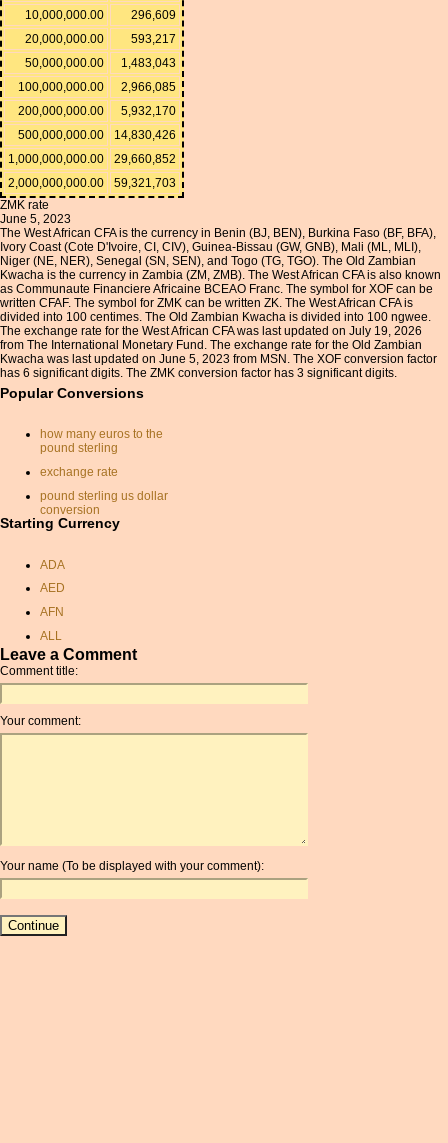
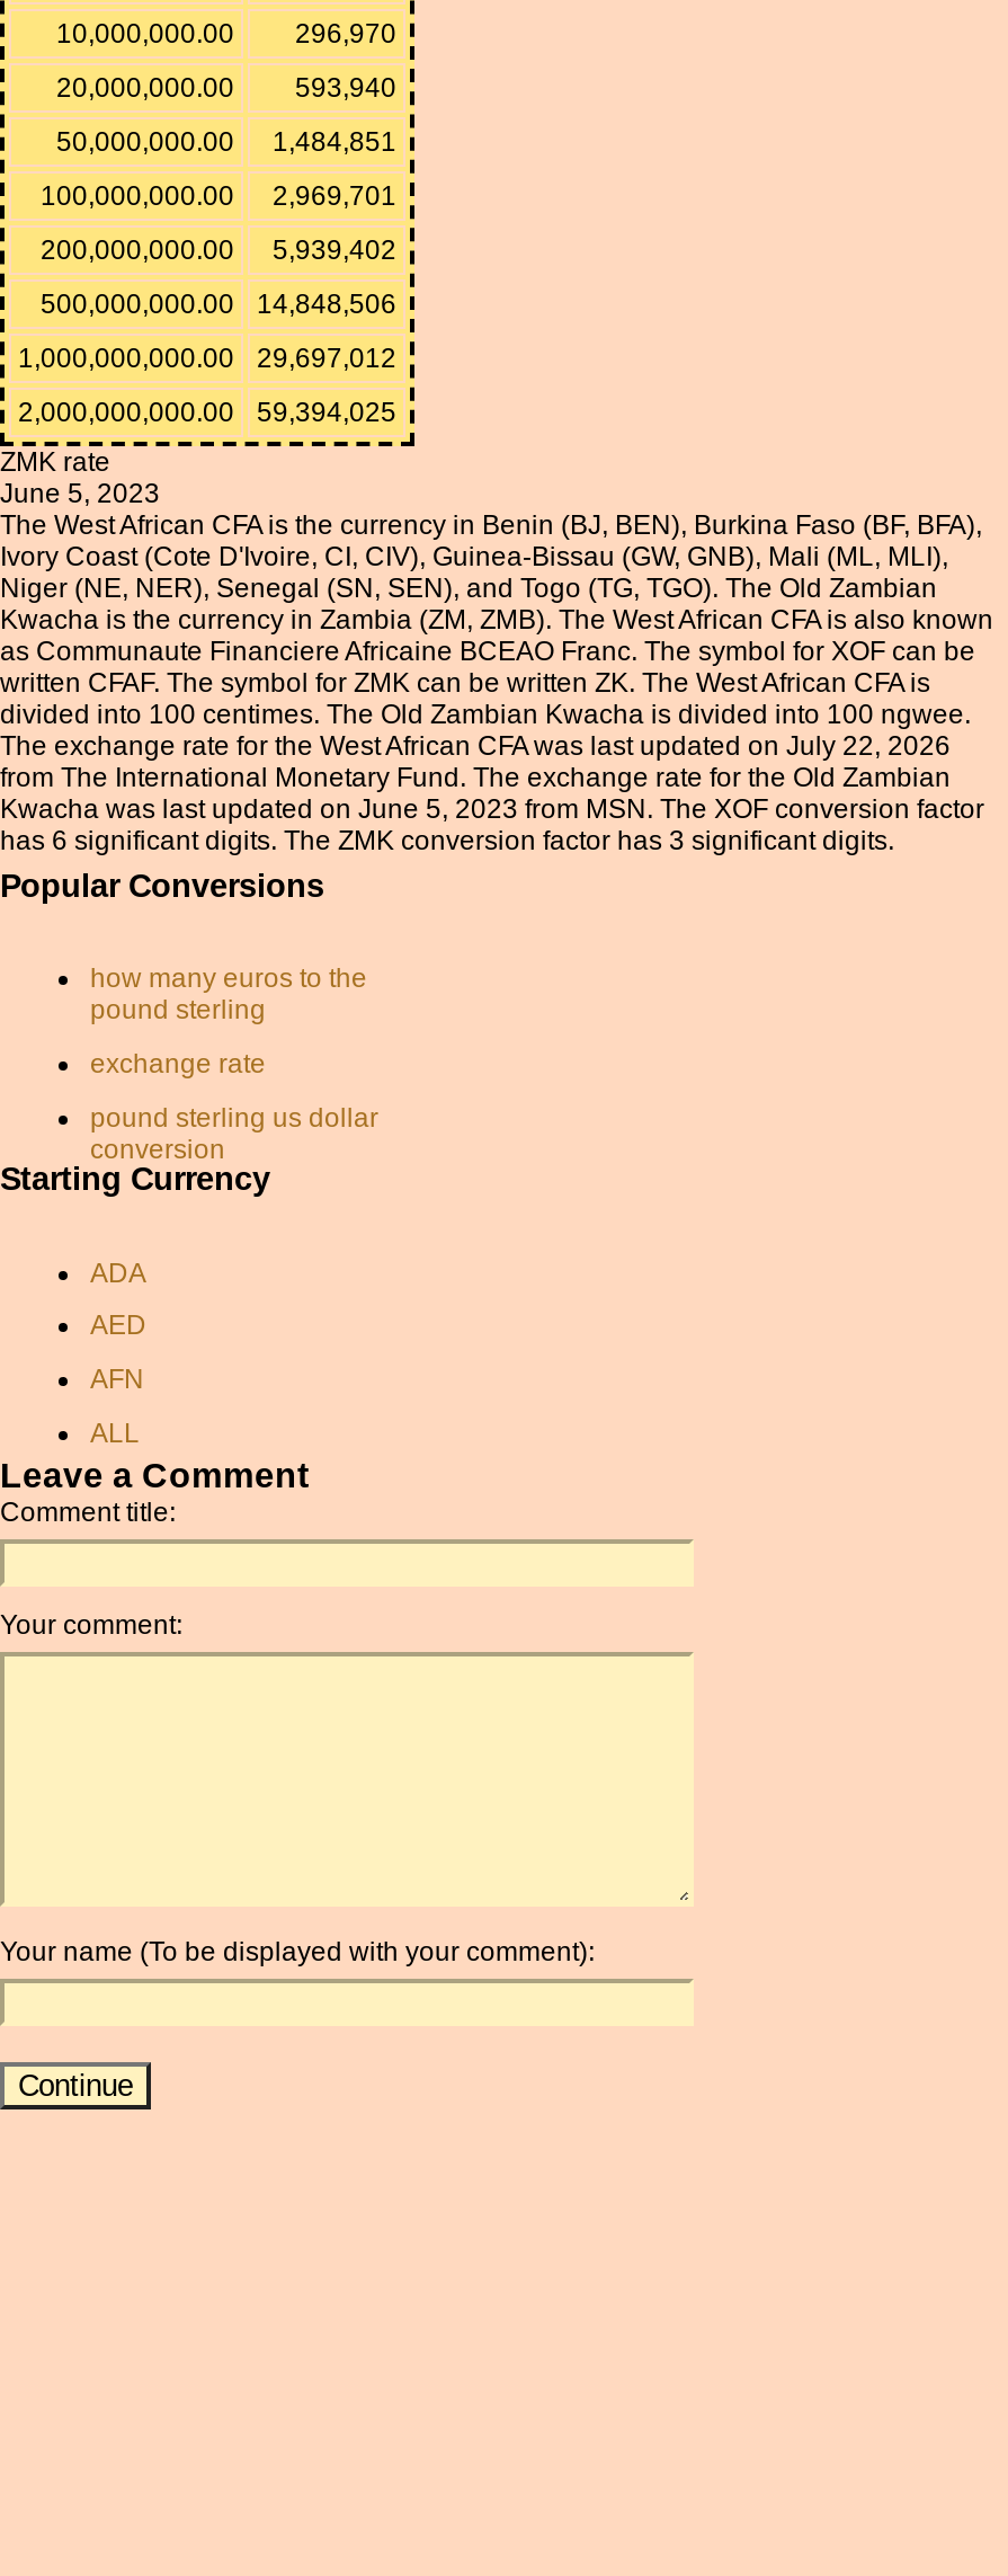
[25,8,176,22] 10,000,000.00 296,609 -> [56,18,396,50] 10,000,000.00 296,970
[25,32,176,46] 20,000,000.00 593,217 -> [56,72,396,104] 20,000,000.00 593,940
[25,56,176,70] 50,000,000.00 1,483,043 -> [56,126,396,158] 50,000,000.00 1,484,851
[18,80,176,94] 100,000,000.00 2,966,085 -> [41,180,396,212] 100,000,000.00 2,969,701
[18,104,176,118] 200,000,000.00 5,932,170 -> [41,234,396,266] 200,000,000.00 5,939,402
[18,128,176,142] 500,000,000.00 14,830,426 -> [41,288,396,320] 500,000,000.00 14,848,506
[8,152,176,166] 1,000,000,000.00 29,660,852 -> [18,343,396,374] 1,000,000,000.00 29,697,012
[8,176,176,190] 2,000,000,000.00 59,321,703 -> [18,397,396,428] 2,000,000,000.00 59,394,025
[0,324,422,338] The exchange rate for the West African CFA was last updated on July 19, 2026 -> [0,730,951,762] The exchange rate for the West African CFA was last updated on July 22, 2026

